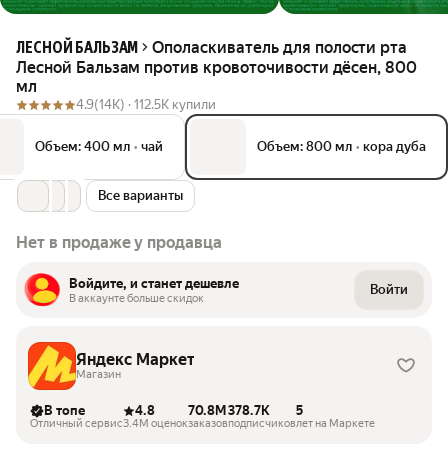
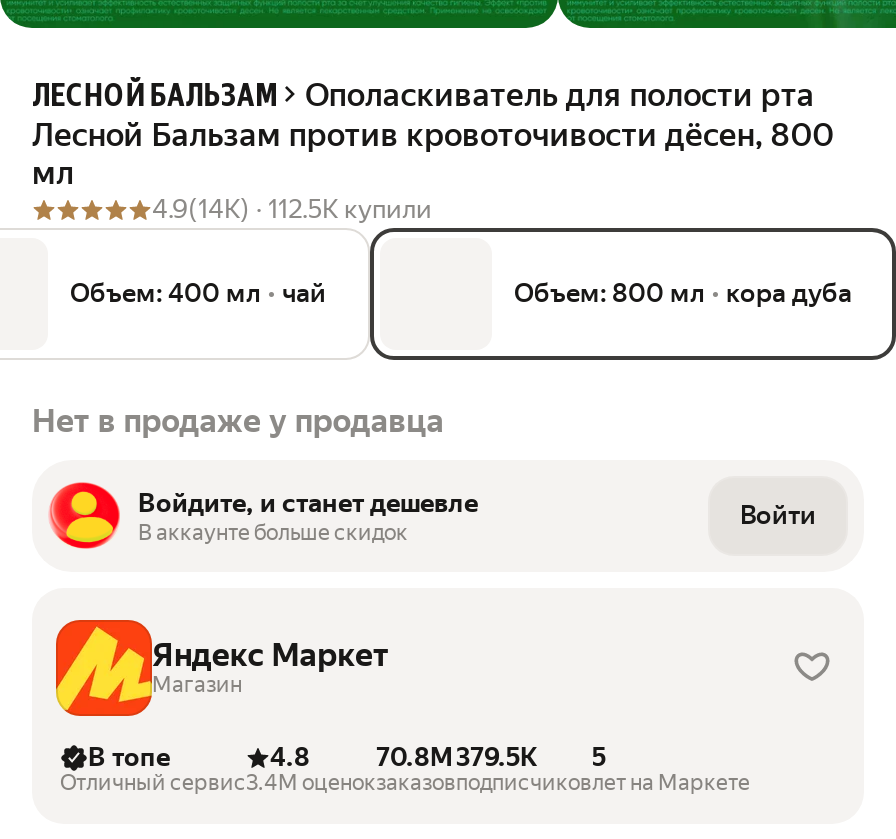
[98,188,183,203] Все варианты -> none
[188,403,303,418] 70.8M 378.7K 5 -> [376,742,606,772] 70.8M 379.5K 5

